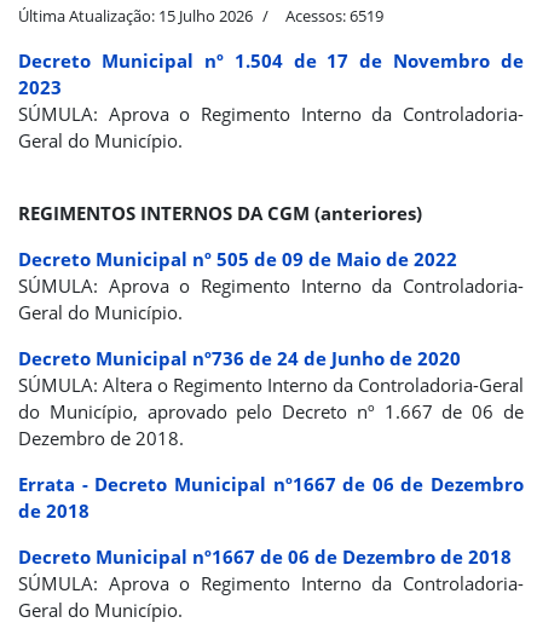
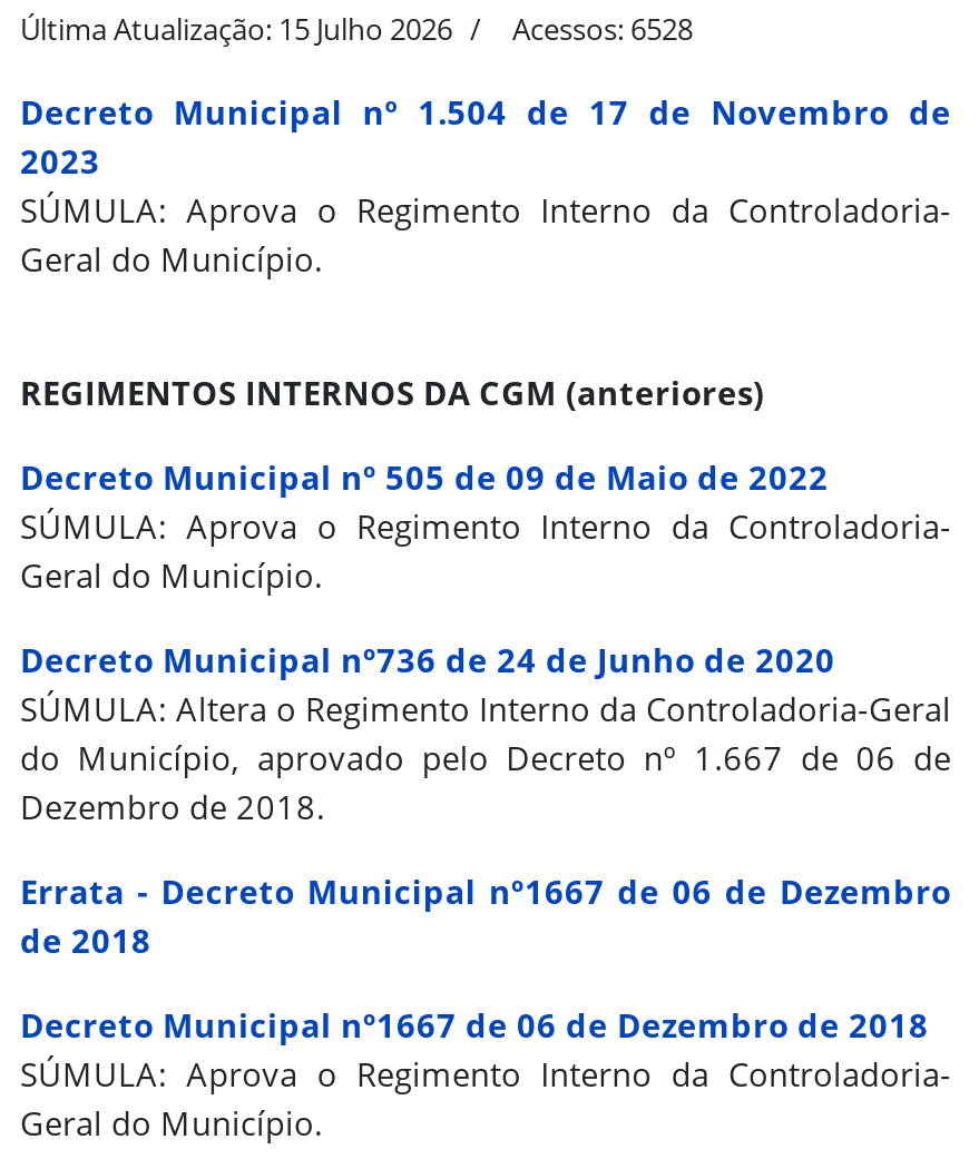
[18,5,383,27] Última Atualização: 15 Julho 2026 Acessos: 6519 -> [20,9,693,49] Última Atualização: 15 Julho 2026 Acessos: 6528

